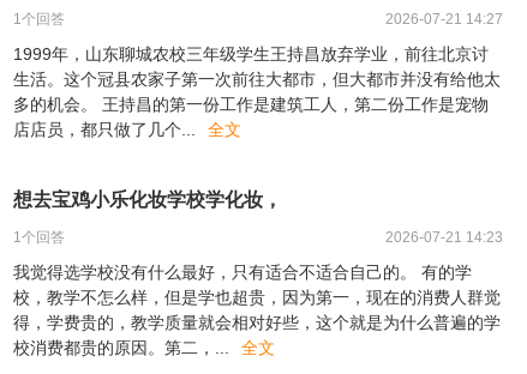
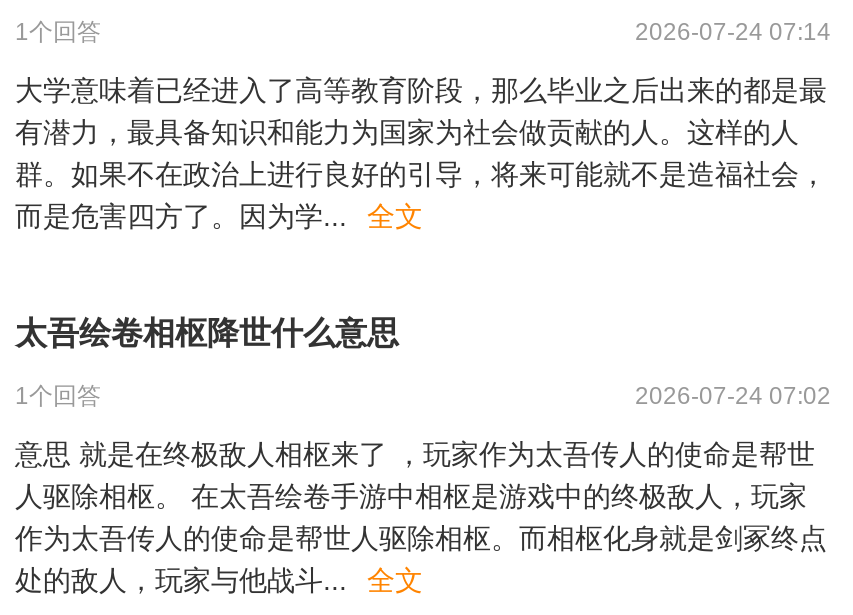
[385,11,503,28] 2026-07-21 14:27 -> [635,18,831,46] 2026-07-24 07:14
[13,44,501,139] 1999年，山东聊城农校三年级学生王持昌放弃学业，前往北京讨 | 生活。这个冠县农家子第一次前往大都市，但大都市并没有给他太 | 多的机会。 王持昌的第一份工作是建筑工人，第二份工作是宠物 | 店店员，都只做了几个... -> [15,74,827,232] 大学意味着已经进入了高等教育阶段，那么毕业之后出来的都是最 | 有潜力，最具备知识和能力为国家为社会做贡献的人。这样的人 | 群。如果不在政治上进行良好的引导，将来可能就不是造福社会， | 而是危害四方了。因为学...
[13,189,282,210] 想去宝鸡小乐化妆学校学化妆， -> [15,316,399,350] 太吾绘卷相枢降世什么意思
[385,229,503,246] 2026-07-21 14:23 -> [635,382,831,410] 2026-07-24 07:02
[13,263,501,357] 我觉得选学校没有什么最好，只有适合不适合自己的。 有的学 | 校，教学不怎么样，但是学也超贵，因为第一，现在的消费人群觉 | 得，学费贵的，教学质量就会相对好些，这个就是为什么普遍的学 | 校消费都贵的原因。第二，... -> [15,438,827,596] 意思 就是在终极敌人相枢来了 ，玩家作为太吾传人的使命是帮世 | 人驱除相枢。 在太吾绘卷手游中相枢是游戏中的终极敌人，玩家 | 作为太吾传人的使命是帮世人驱除相枢。而相枢化身就是剑冢终点 | 处的敌人，玩家与他战斗...

